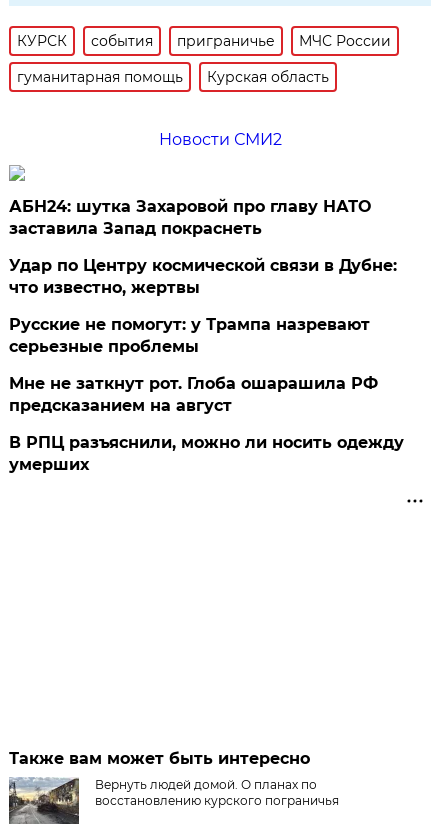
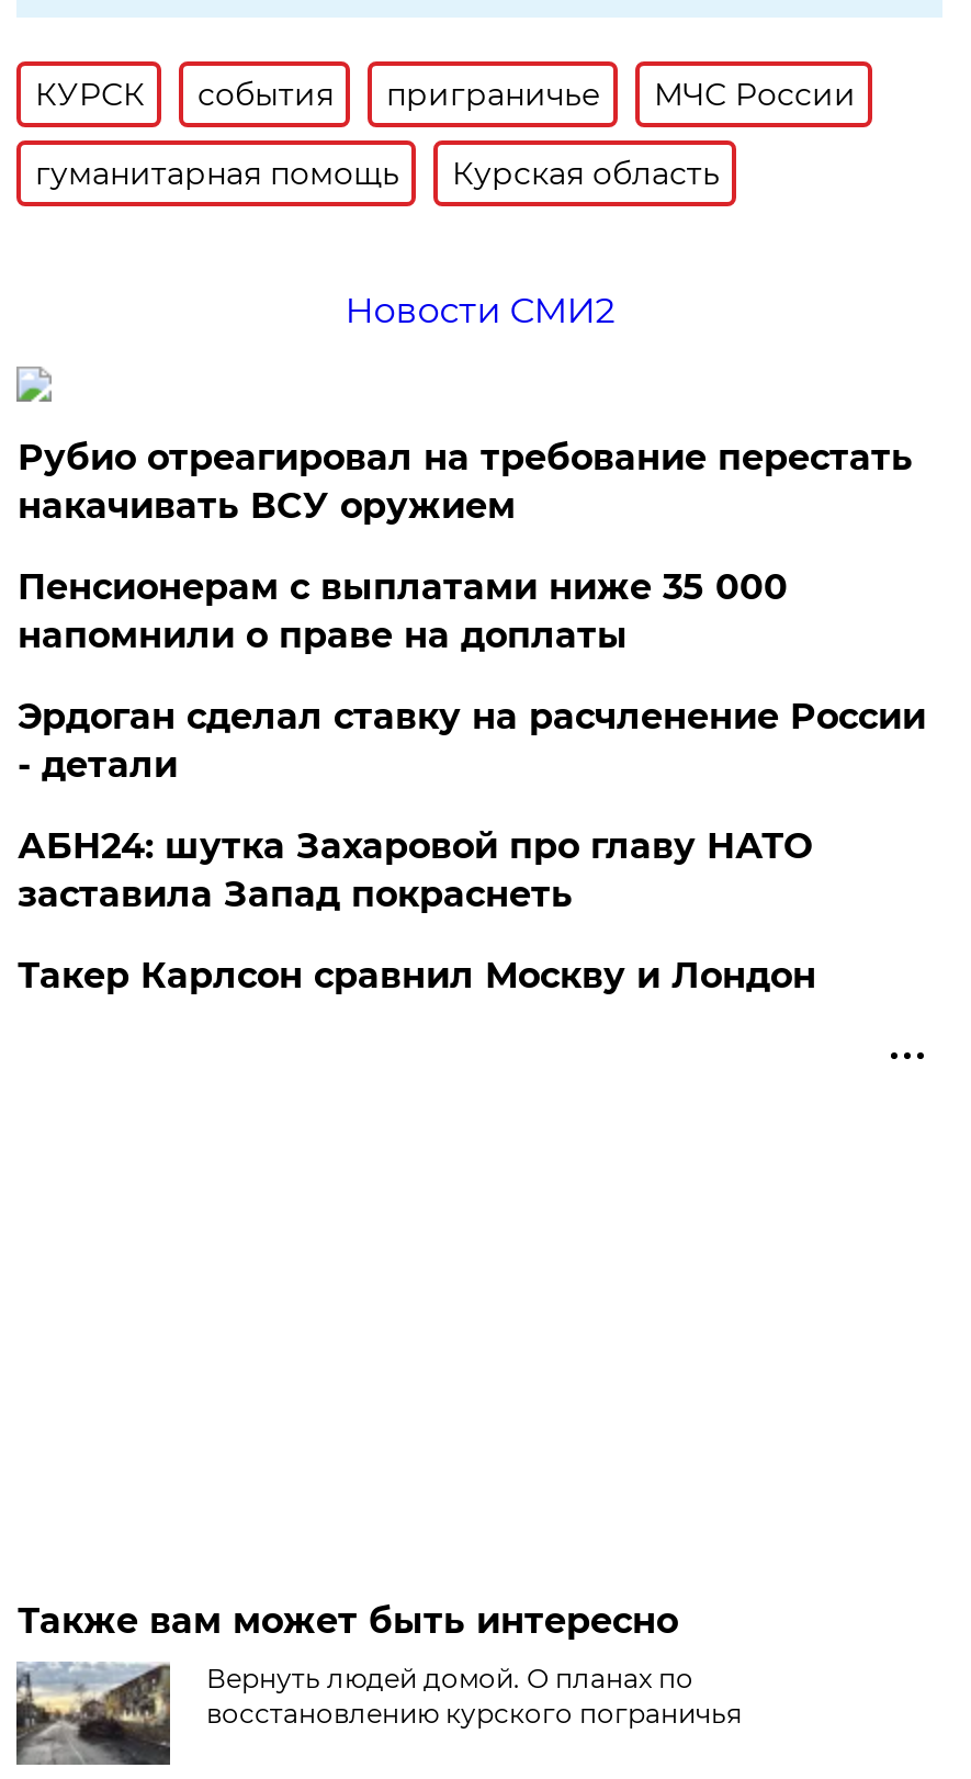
none -> [17,438,926,787] Рубио отреагировал на требование перестать | накачивать ВСУ оружием | Пенсионерам с выплатами ниже 35 000 | напомнили о праве на доплаты | Эрдоган сделал ставку на расчленение России | - детали
moved [9,197,371,238] -> [17,826,812,916]: АБН24: шутка Захаровой про главу НАТО | заставила Запад покраснеть
[9,256,404,474] Удар по Центру космической связи в Дубне: | что известно, жертвы | Русские не помогут: у Трампа назревают | серьезные проблемы | Мне не заткнут рот. Глоба ошарашила РФ | предсказанием на август | В РПЦ разъяснили, можно ли носить одежду | умерших -> [17,956,816,997] Такер Карлсон сравнил Москву и Лондон

